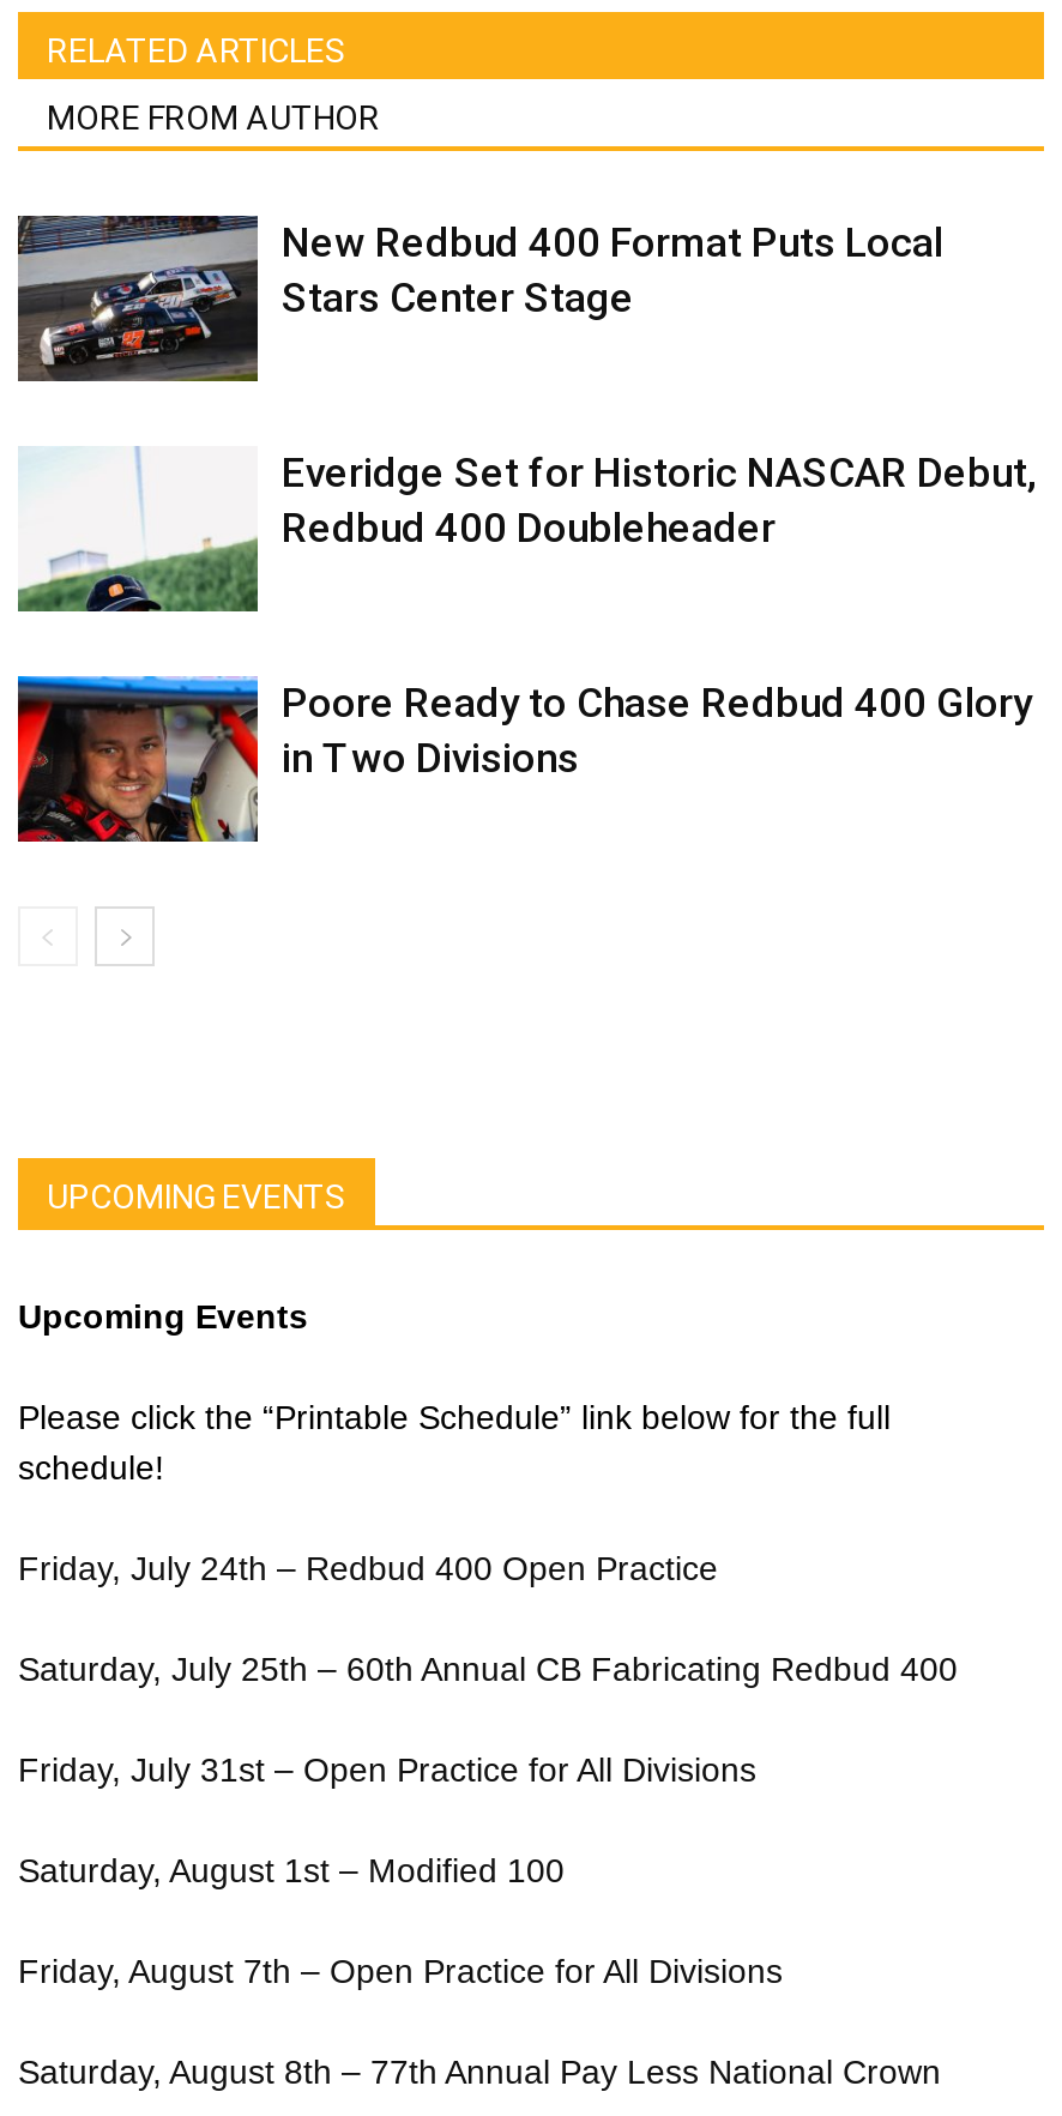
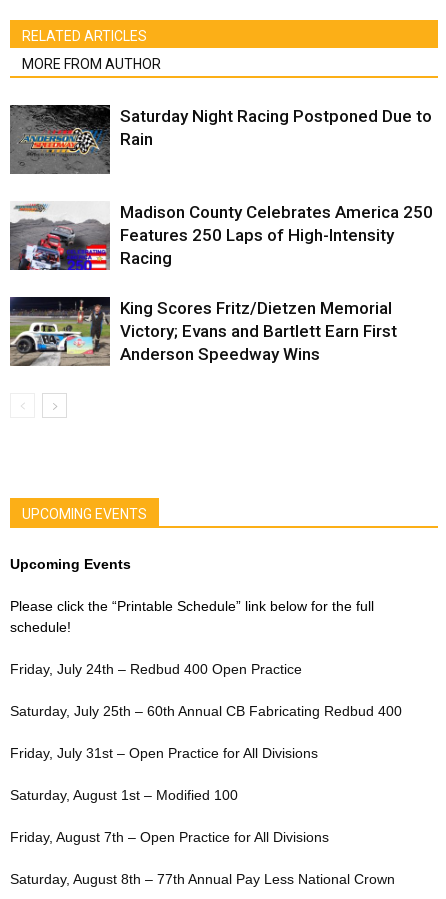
[18,213,943,381] [image] | New Redbud 400 Format Puts Local | Stars Center Stage -> [10,104,432,174] [image] | Saturday Night Racing Postponed Due to | Rain
[18,448,1037,614] [image] | Everidge Set for Historic NASCAR Debut, | Redbud 400 Doubleheader -> [9,202,433,271] [image] | Madison County Celebrates America 250 | Features 250 Laps of High-Intensity | Racing
[16,674,1032,844] [image] | Poore Ready to Chase Redbud 400 Glory | in Two Divisions -> [9,296,397,367] [image] | King Scores Fritz/Dietzen Memorial | Victory; Evans and Bartlett Earn First | Anderson Speedway Wins

